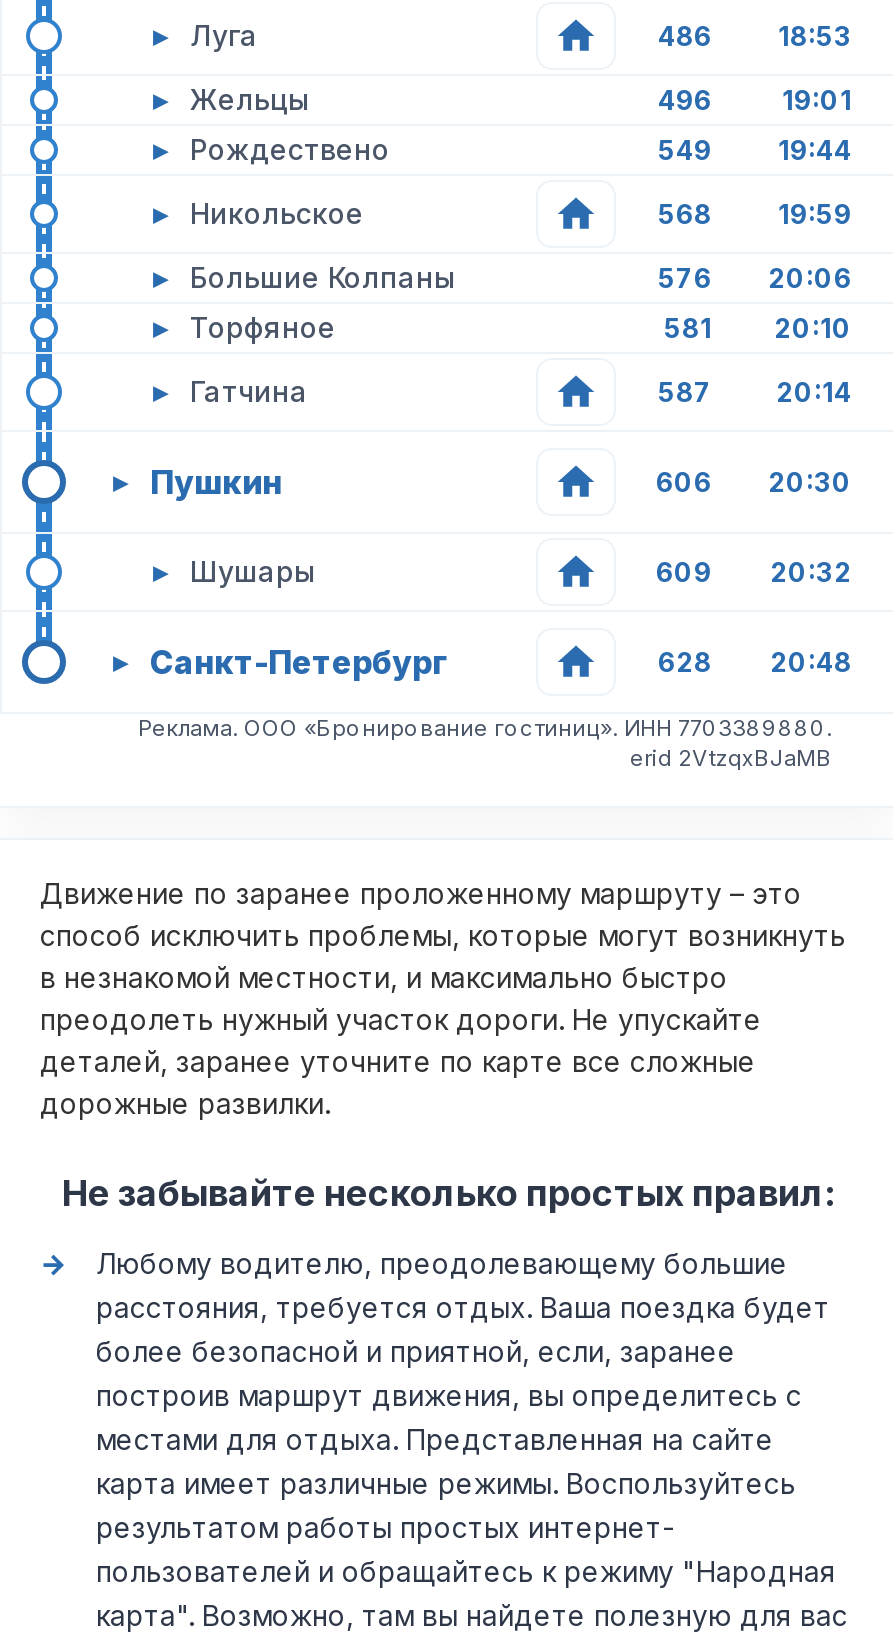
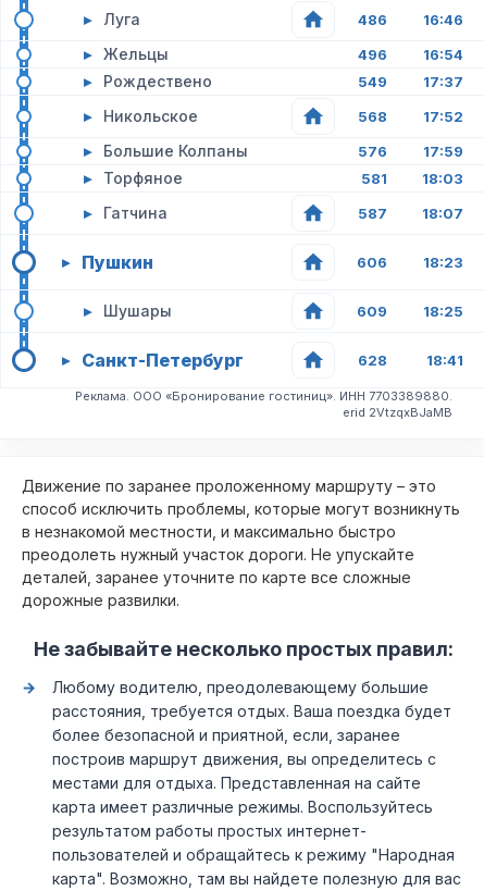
[778,20,852,52] 18:53 -> [423,11,463,28] 16:46
[782,84,852,116] 19:01 -> [423,46,463,63] 16:54
[778,134,852,166] 19:44 -> [423,73,463,90] 17:37
[778,198,852,230] 19:59 -> [423,108,463,125] 17:52
[768,262,852,294] 20:06 -> [423,143,463,160] 17:59
[664,312,852,344] 581 20:10 -> [361,170,463,187] 581 18:03
[658,376,852,408] 587 20:14 -> [358,205,463,222] 587 18:07
[768,466,852,498] 20:30 -> [423,253,463,271] 18:23
[770,556,852,588] 20:32 -> [423,302,463,320] 18:25
[770,646,852,678] 20:48 -> [426,351,463,369] 18:41

